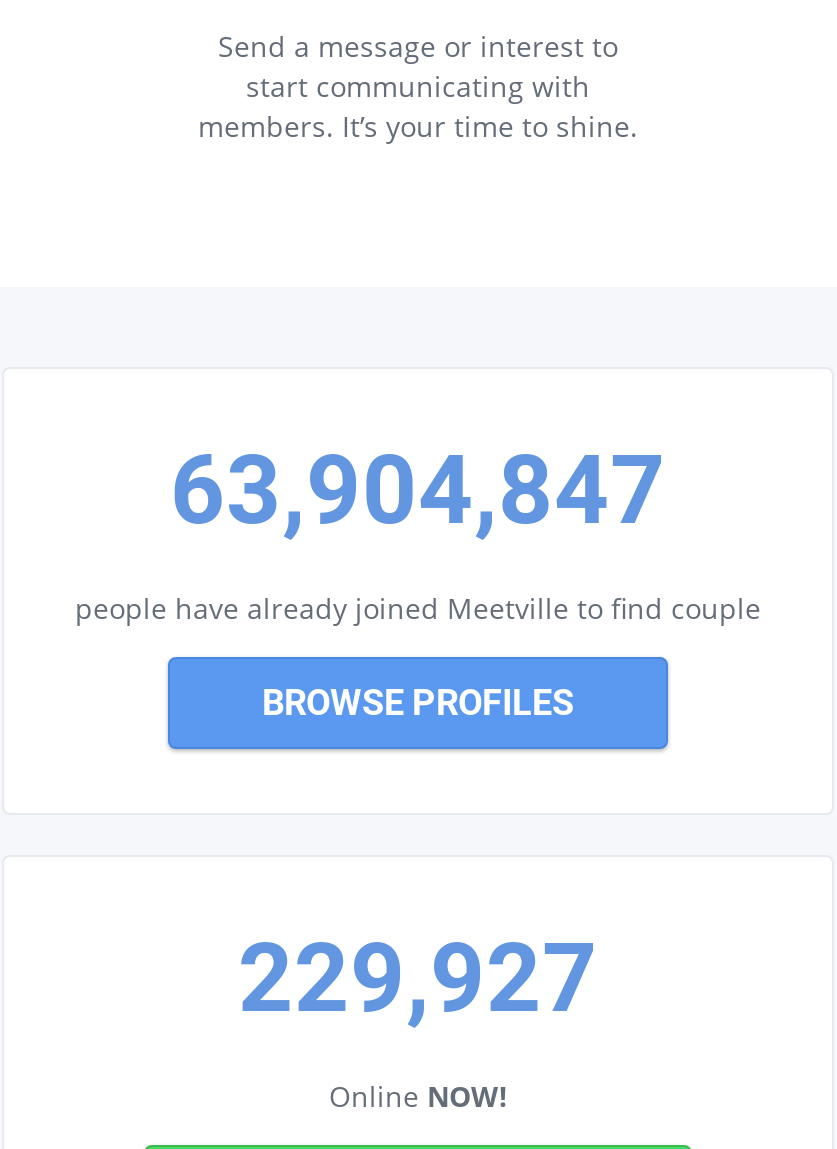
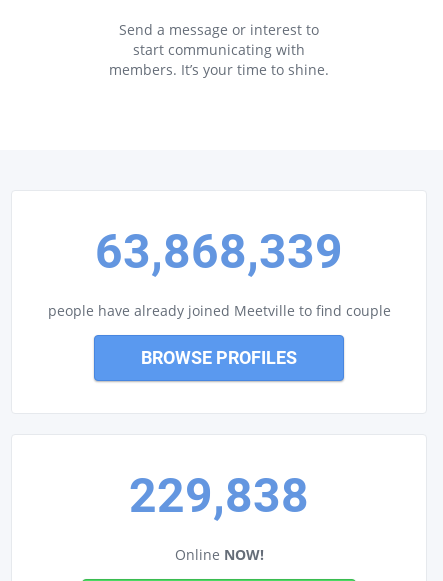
[170,433,666,547] 63,904,847 -> [95,223,343,280] 63,868,339
[238,921,598,1035] 229,927 -> [129,467,309,524] 229,838

